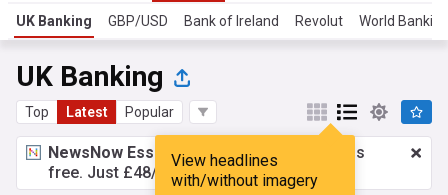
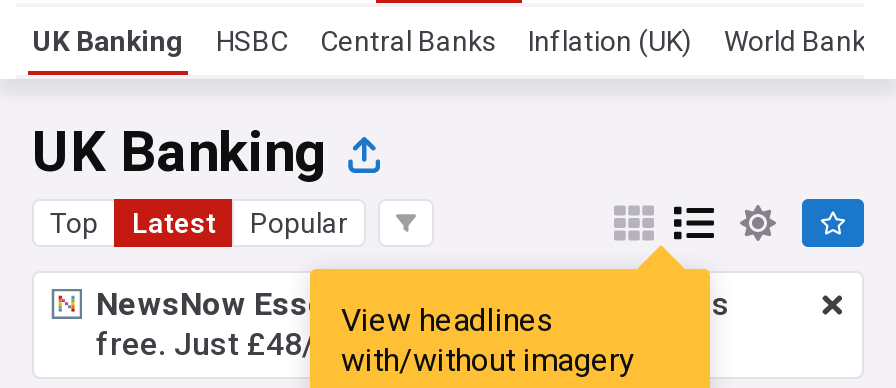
[108,13,343,29] GBP/USD | Bank of Ireland | Revolut -> [216,25,692,57] HSBC | Central Banks | Inflation (UK)

